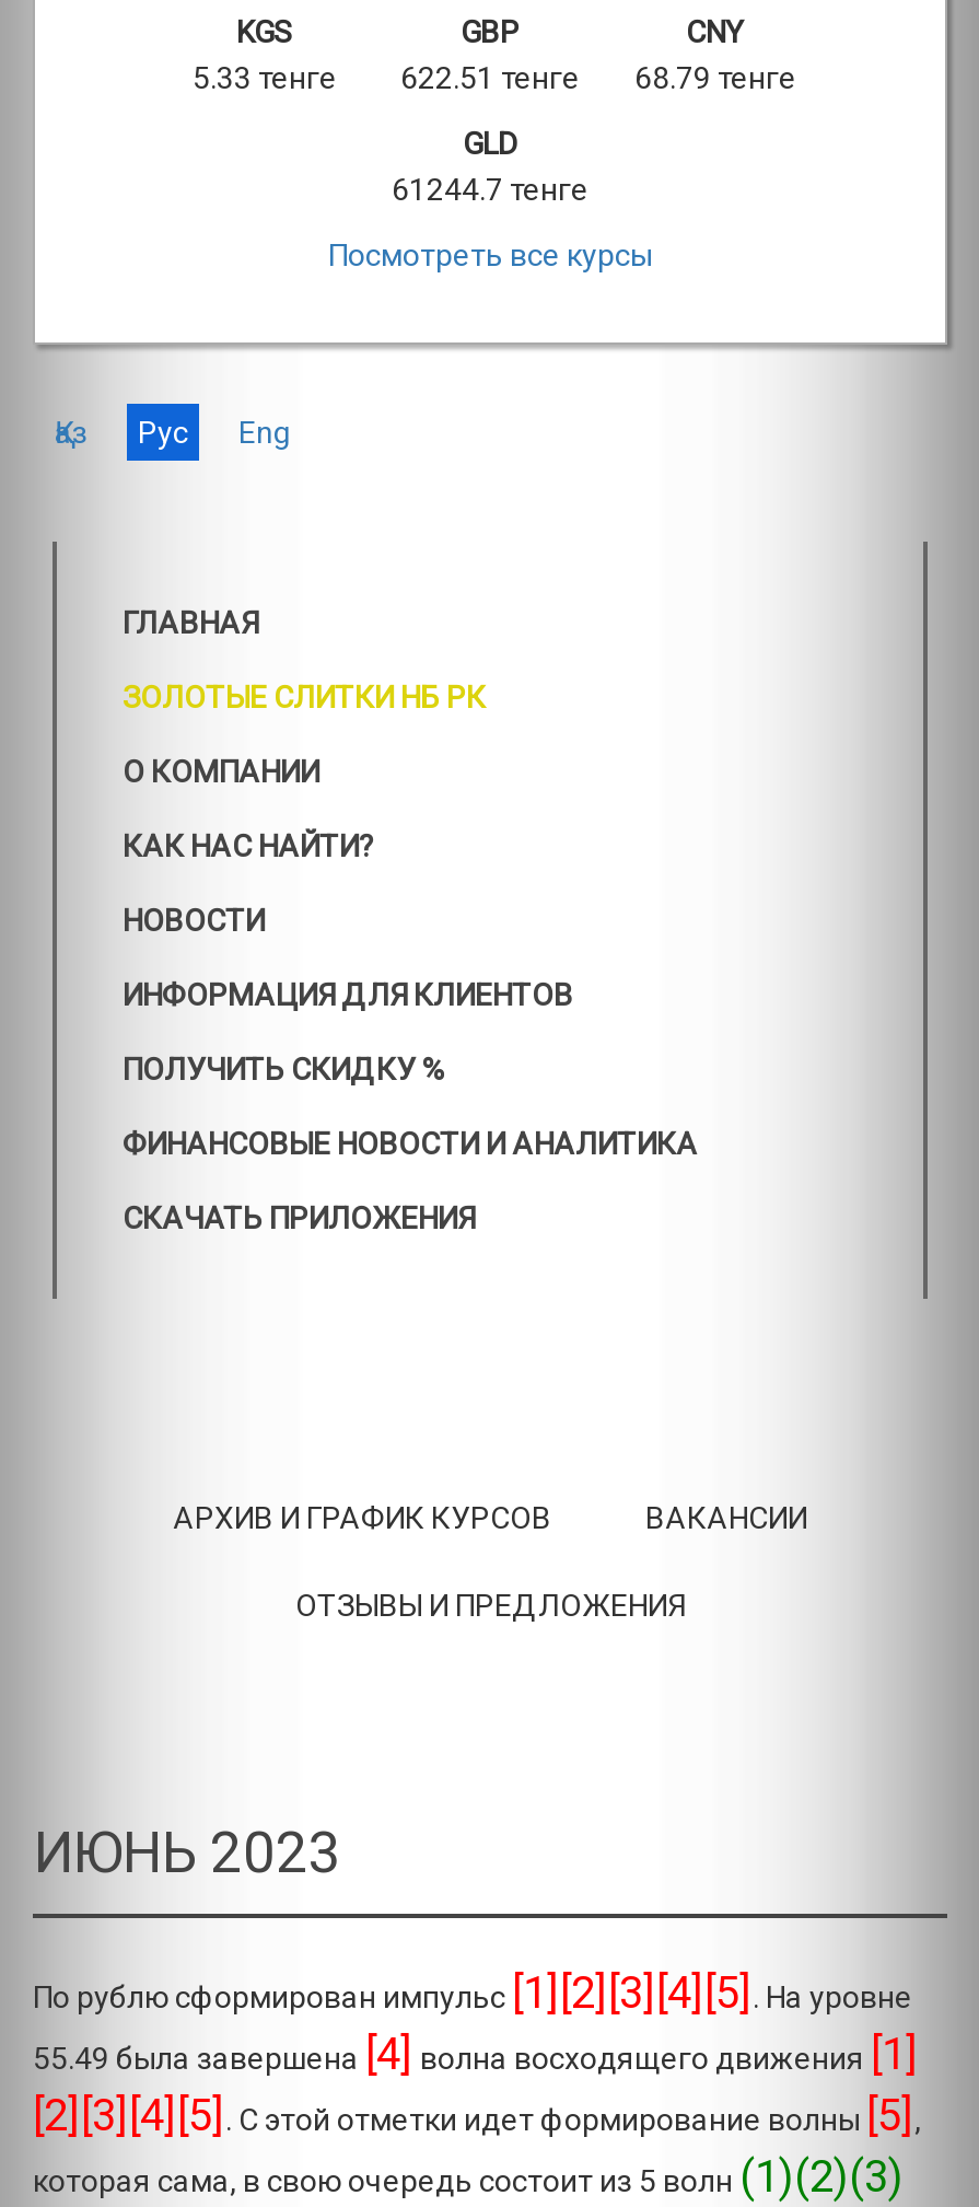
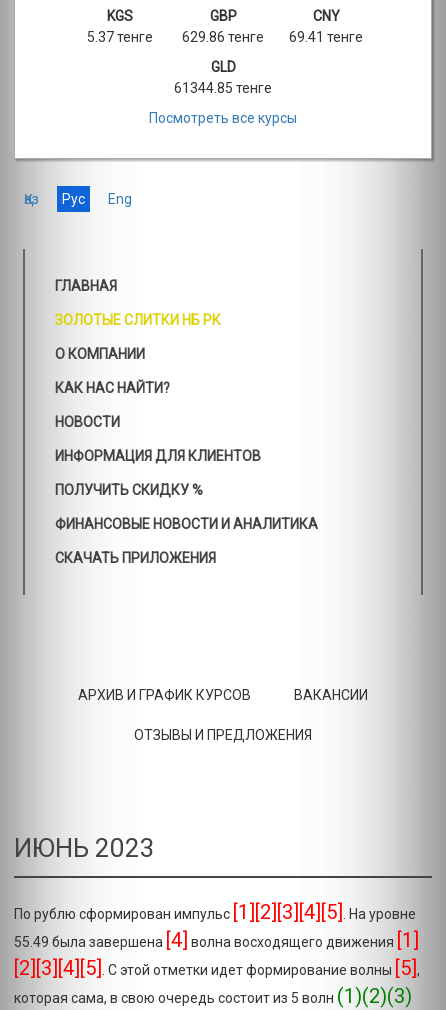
[193,60,337,95] 5.33 тенге -> [87,29,153,45] 5.37 тенге
[400,60,580,95] 622.51 тенге -> [182,29,264,45] 629.86 тенге
[634,60,796,95] 68.79 тенге -> [289,29,363,45] 69.41 тенге
[392,172,588,207] 61244.7 тенге -> [174,80,272,96] 61344.85 тенге

